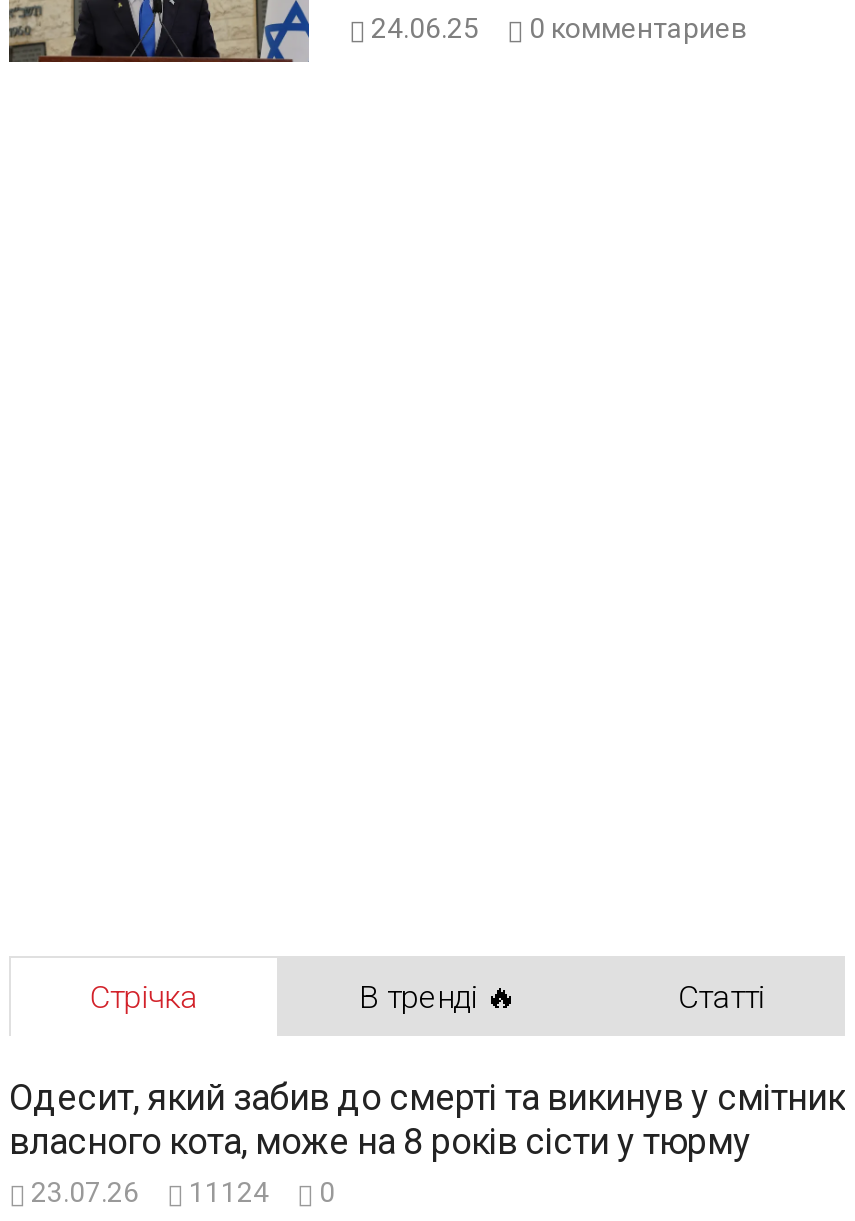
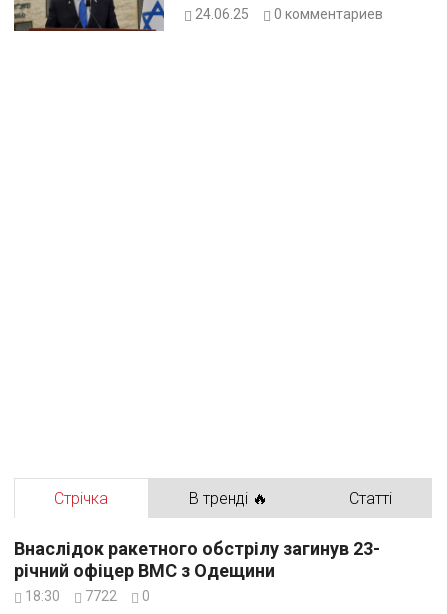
[9,1076,845,1208] Одесит, який забив до смерті та викинув у смітник | власного кота, може на 8 років сісти у тюрму | 23.07.26 | 11124 -> [14,538,380,604] Внаслідок ракетного обстрілу загинув 23- | річний офіцер ВМС з Одещини | 18:30 | 7722

